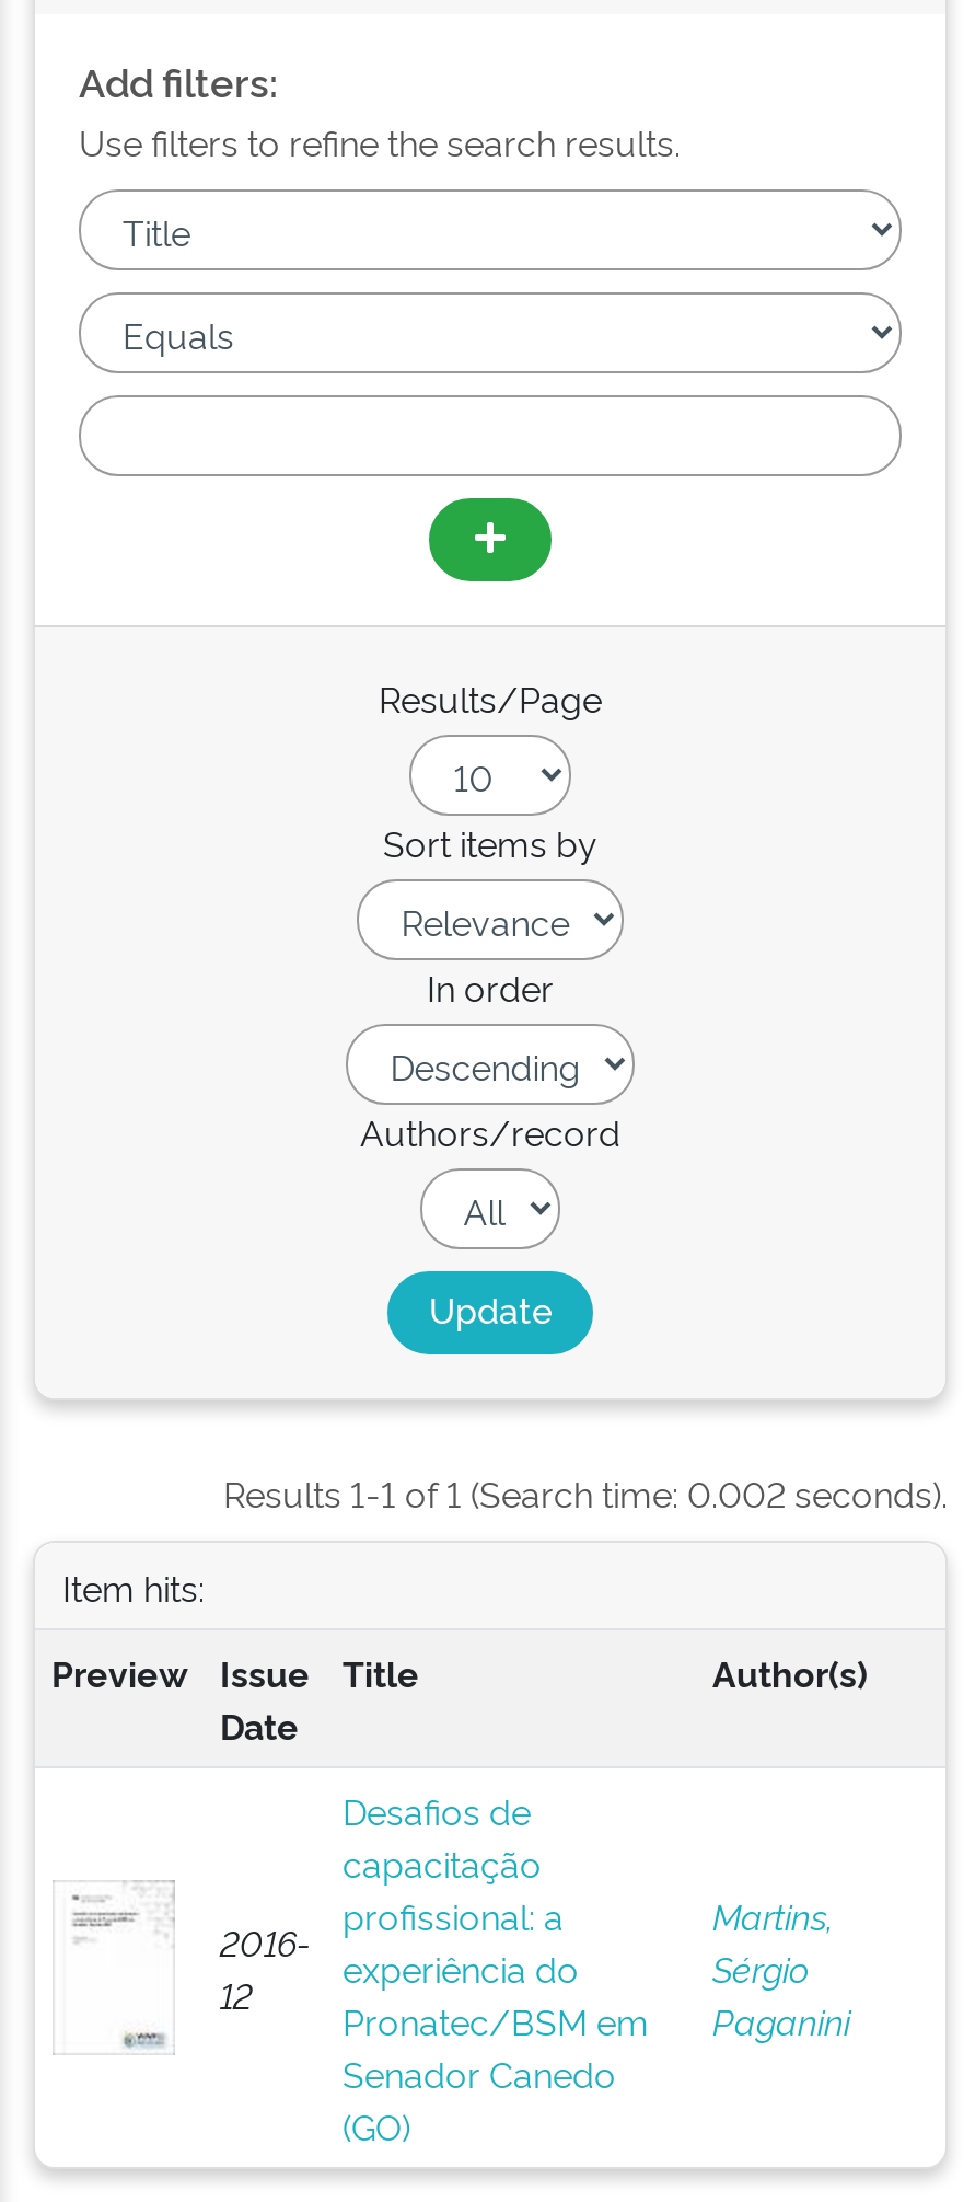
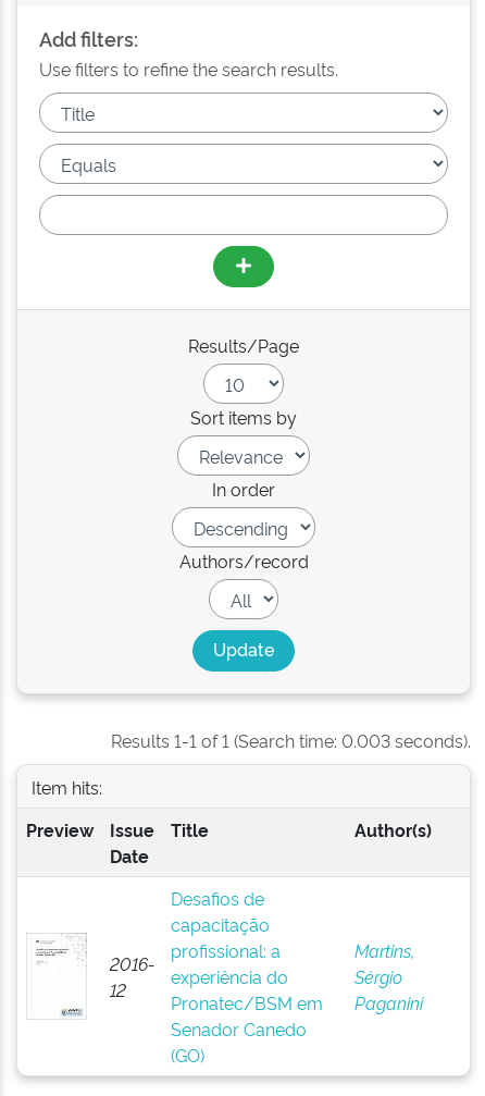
[223,1468,948,1517] Results 1-1 of 1 (Search time: 0.002 seconds). -> [111,728,471,752] Results 1-1 of 1 (Search time: 0.003 seconds).

